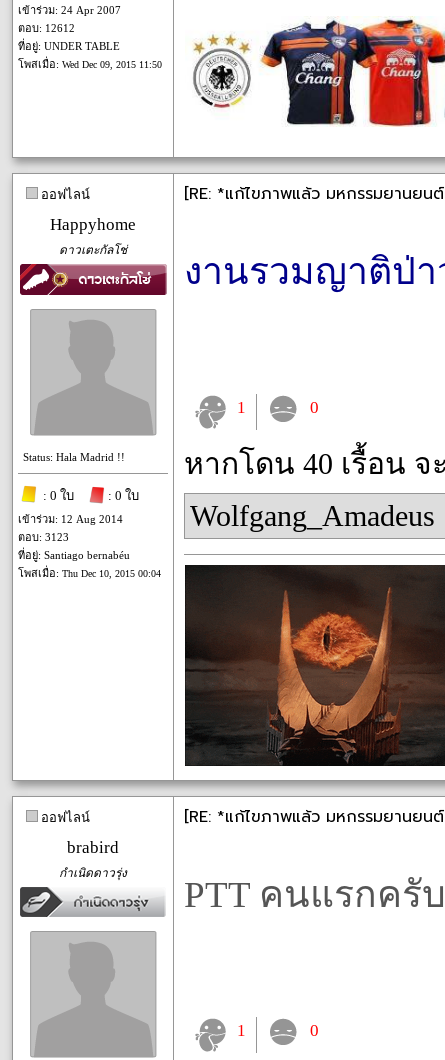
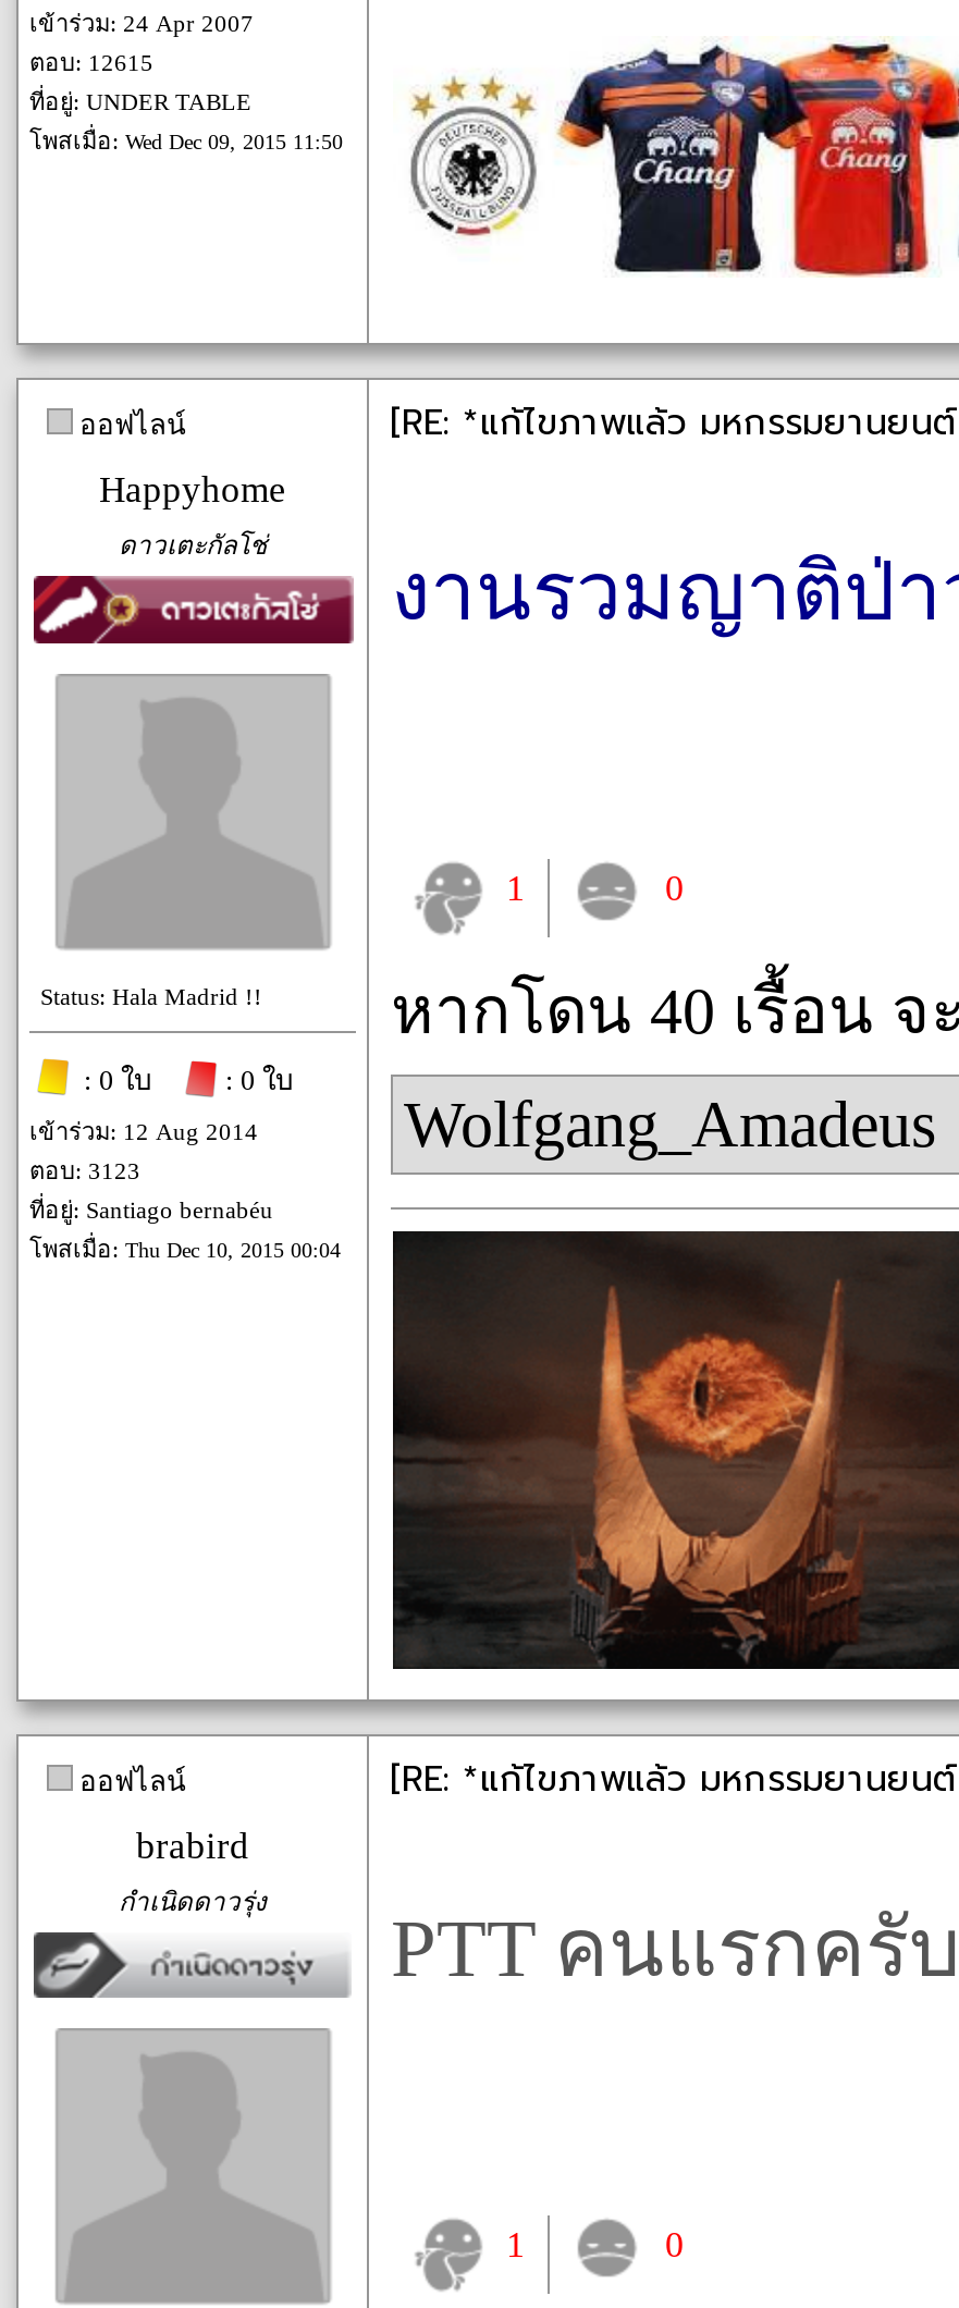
[18,22,75,34] ตอบ: 12612 -> [29,48,153,74] ตอบ: 12615

